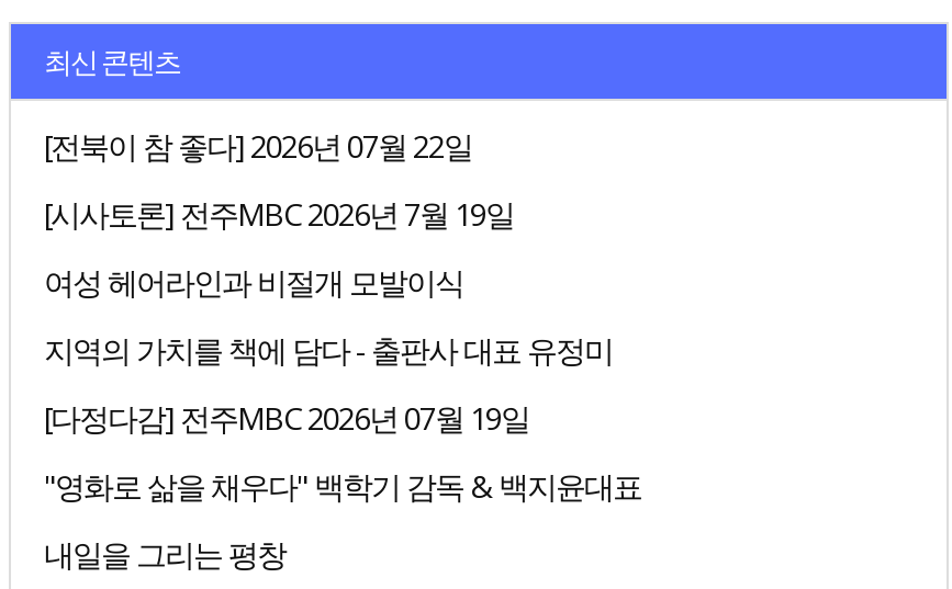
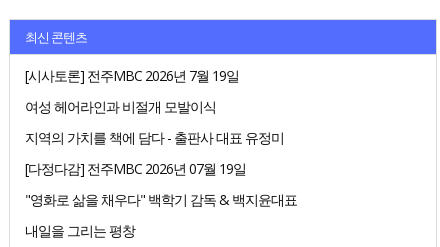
[44,125,472,166] [전북이 참 좋다] 2026년 07월 22일 -> none

